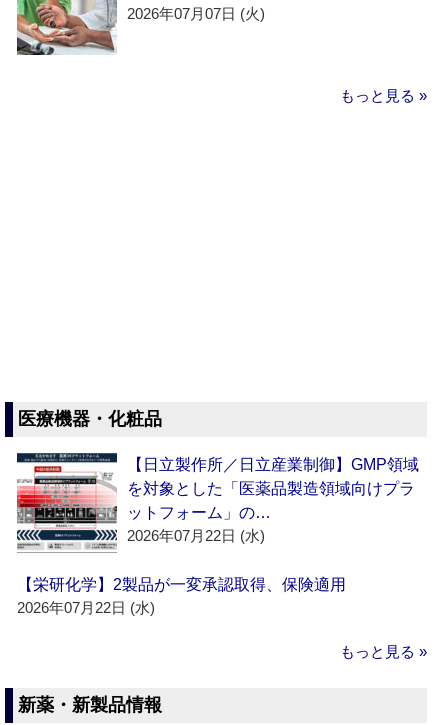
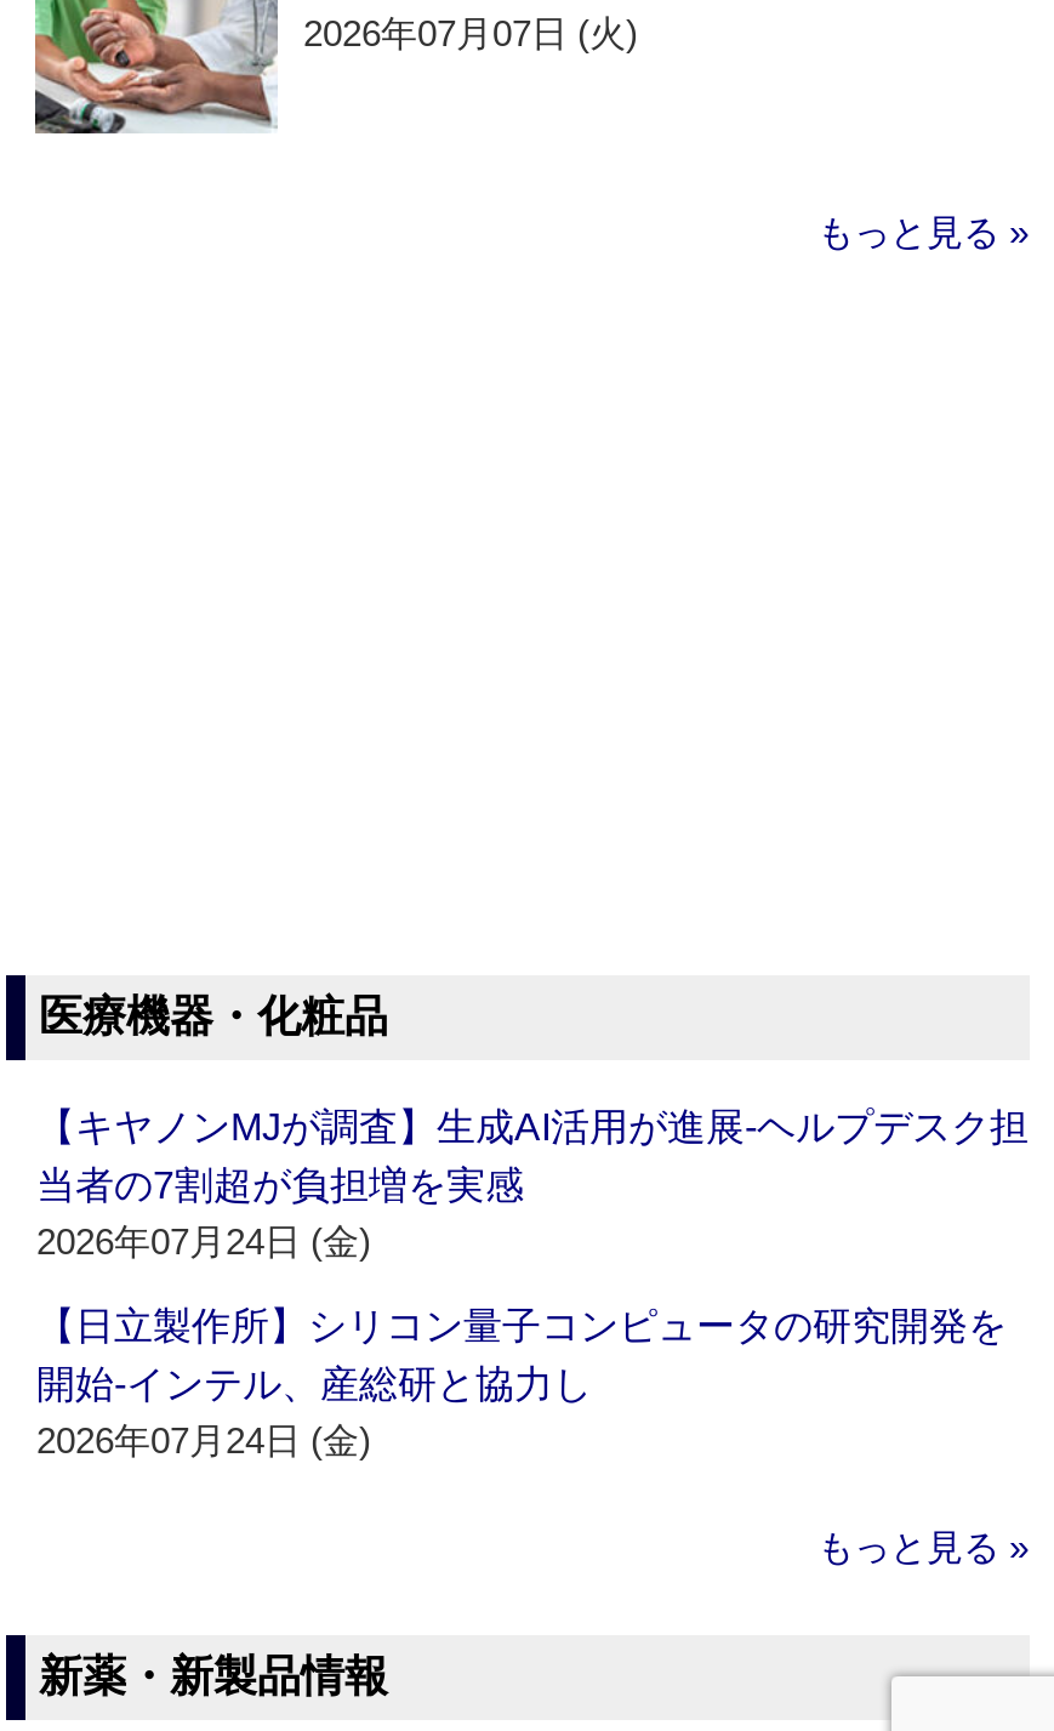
[127,456,419,544] 【日立製作所／日立産業制御】GMP領域 | を対象とした「医薬品製造領域向けプラ | ットフォーム」の… | 2026年07月22日 (水) -> [36,1106,1028,1261] 【キヤノンMJが調査】生成AI活用が進展‐ヘルプデスク担 | 当者の7割超が負担増を実感 | 2026年07月24日 (金)
[17,576,346,616] 【栄研化学】2製品が一変承認取得、保険適用 | 2026年07月22日 (水) -> [36,1304,1006,1460] 【日立製作所】シリコン量子コンピュータの研究開発を | 開始‐インテル、産総研と協力し | 2026年07月24日 (金)

